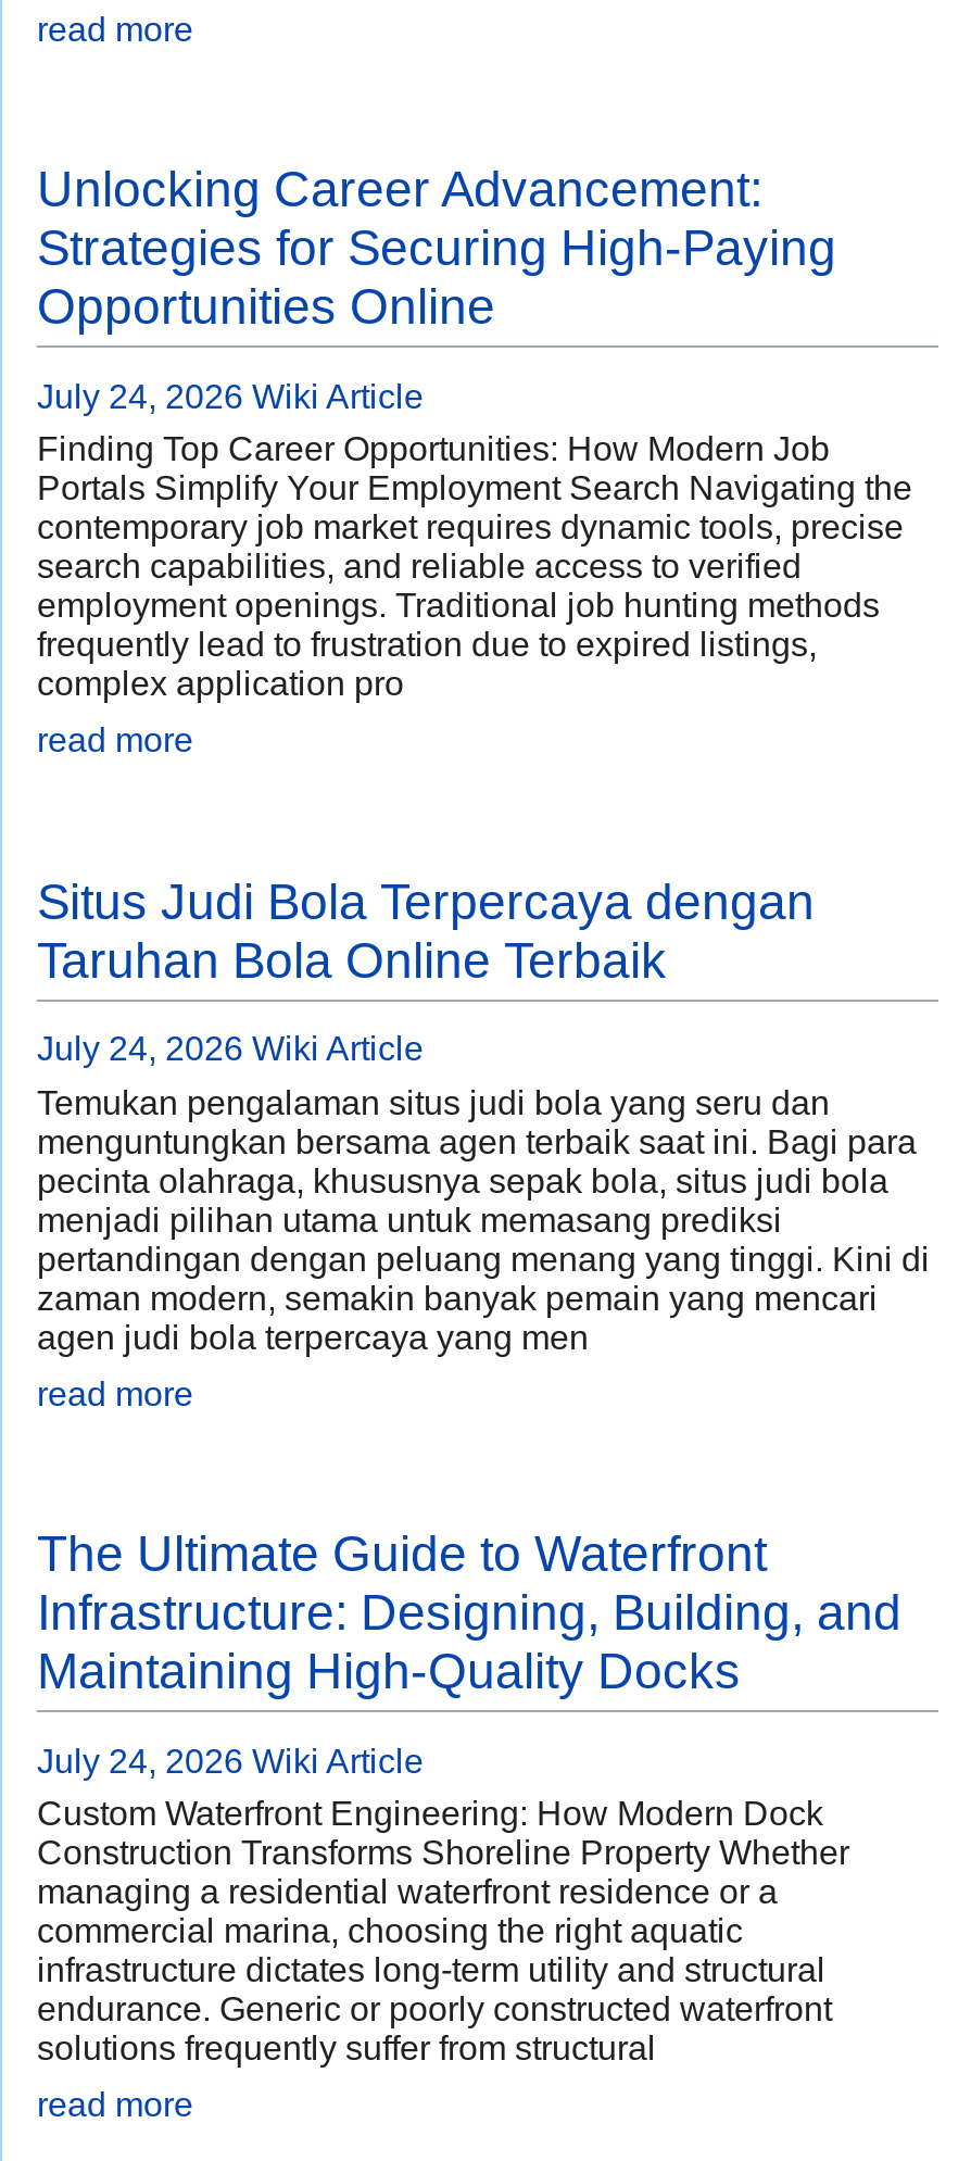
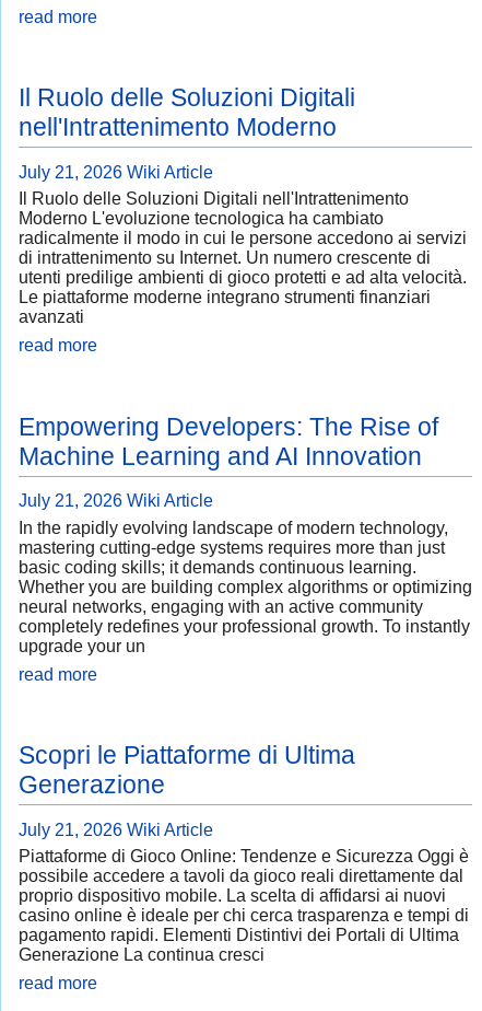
[37,161,836,335] Unlocking Career Advancement: | Strategies for Securing High-Paying | Opportunities Online -> [19,83,355,141] Il Ruolo delle Soluzioni Digitali | nell'Intrattenimento Moderno
[37,378,912,702] July 24, 2026 Wiki Article | Finding Top Career Opportunities: How Modern Job | Portals Simplify Your Employment Search Navigating the | contemporary job market requires dynamic tools, precise | search capabilities, and reliable access to verified | employment openings. Traditional job hunting methods | frequently lead to frustration due to expired listings, | complex application pro -> [19,163,467,326] July 21, 2026 Wiki Article | Il Ruolo delle Soluzioni Digitali nell'Intrattenimento | Moderno L'evoluzione tecnologica ha cambiato | radicalmente il modo in cui le persone accedono ai servizi | di intrattenimento su Internet. Un numero crescente di | utenti predilige ambienti di gioco protetti e ad alta velocità. | Le piattaforme moderne integrano strumenti finanziari | avanzati
[37,873,815,988] Situs Judi Bola Terpercaya dengan | Taruhan Bola Online Terbaik -> [19,412,438,470] Empowering Developers: The Rise of | Machine Learning and AI Innovation
[37,1031,930,1355] July 24, 2026 Wiki Article | Temukan pengalaman situs judi bola yang seru dan | menguntungkan bersama agen terbaik saat ini. Bagi para | pecinta olahraga, khususnya sepak bola, situs judi bola | menjadi pilihan utama untuk memasang prediksi | pertandingan dengan peluang menang yang tinggi. Kini di | zaman modern, semakin banyak pemain yang mencari | agen judi bola terpercaya yang men -> [19,492,472,655] July 21, 2026 Wiki Article | In the rapidly evolving landscape of modern technology, | mastering cutting-edge systems requires more than just | basic coding skills; it demands continuous learning. | Whether you are building complex algorithms or optimizing | neural networks, engaging with an active community | completely redefines your professional growth. To instantly | upgrade your un
[37,1526,901,1700] The Ultimate Guide to Waterfront | Infrastructure: Designing, Building, and | Maintaining High-Quality Docks -> [19,741,355,799] Scopri le Piattaforme di Ultima | Generazione
[37,1743,849,2067] July 24, 2026 Wiki Article | Custom Waterfront Engineering: How Modern Dock | Construction Transforms Shoreline Property Whether | managing a residential waterfront residence or a | commercial marina, choosing the right aquatic | infrastructure dictates long-term utility and structural | endurance. Generic or poorly constructed waterfront | solutions frequently suffer from structural -> [19,821,469,964] July 21, 2026 Wiki Article | Piattaforme di Gioco Online: Tendenze e Sicurezza Oggi è | possibile accedere a tavoli da gioco reali direttamente dal | proprio dispositivo mobile. La scelta di affidarsi ai nuovi | casino online è ideale per chi cerca trasparenza e tempi di | pagamento rapidi. Elementi Distintivi dei Portali di Ultima | Generazione La continua cresci

